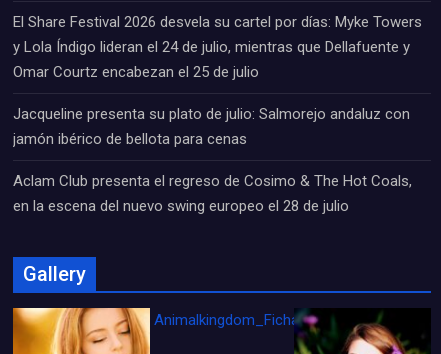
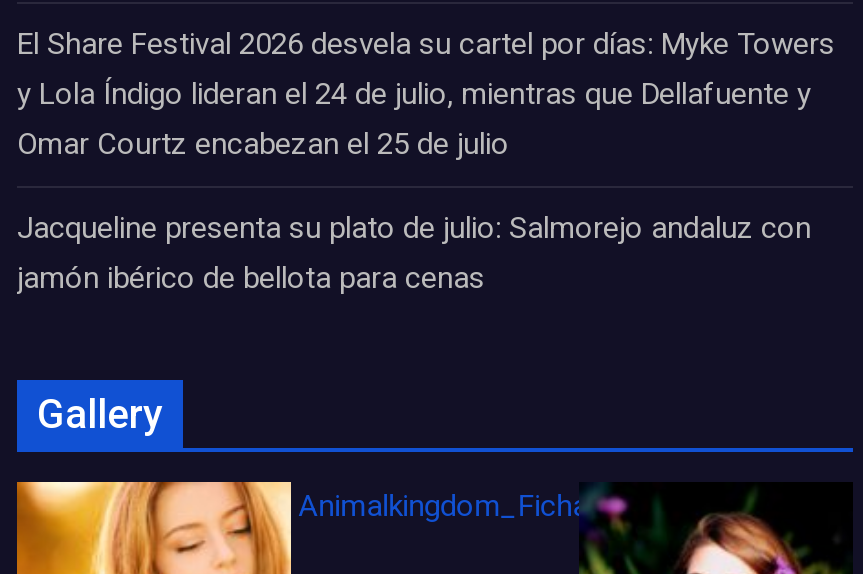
[13,172,412,215] Aclam Club presenta el regreso de Cosimo & The Hot Coals, | en la escena del nuevo swing europeo el 28 de julio -> none

